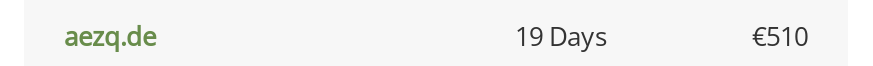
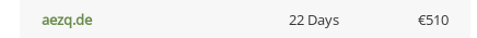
[515,18,607,54] 19 Days -> [288,10,339,29] 22 Days

